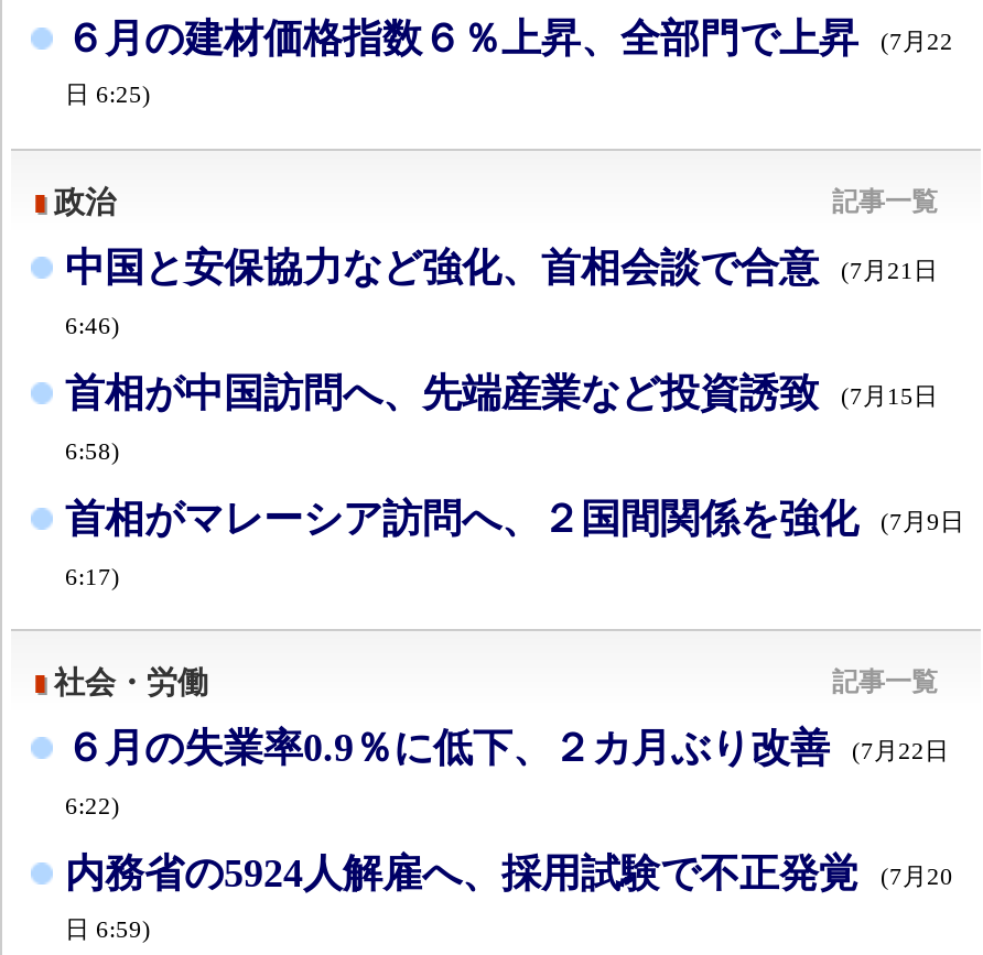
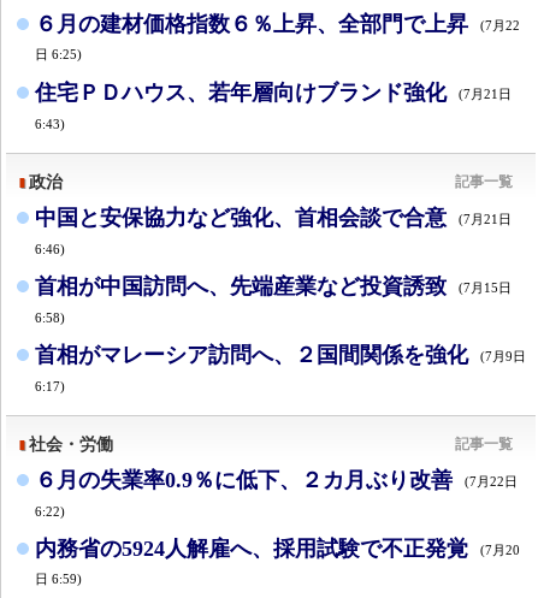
none -> [36,80,512,131] 住宅ＰＤハウス、若年層向けブランド強化 | (7月21日 | 6:43)

